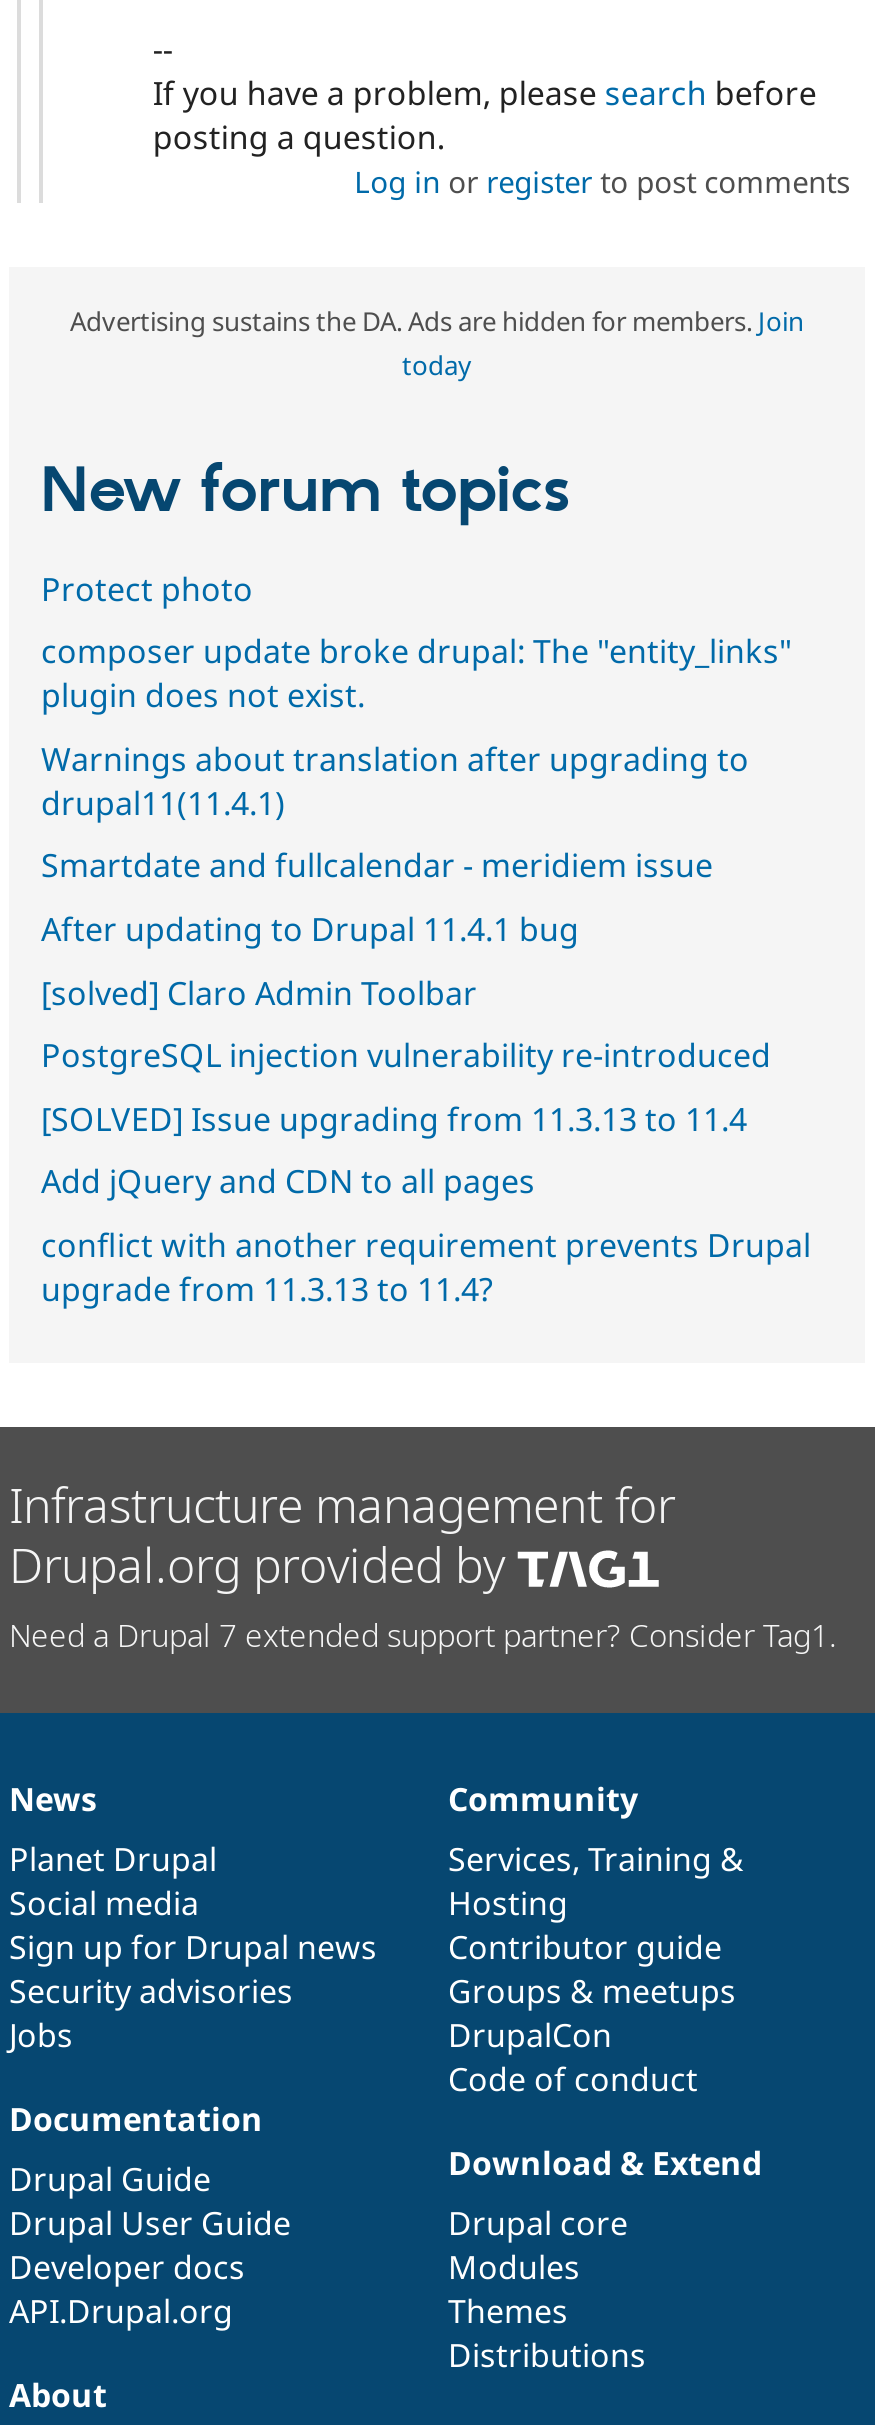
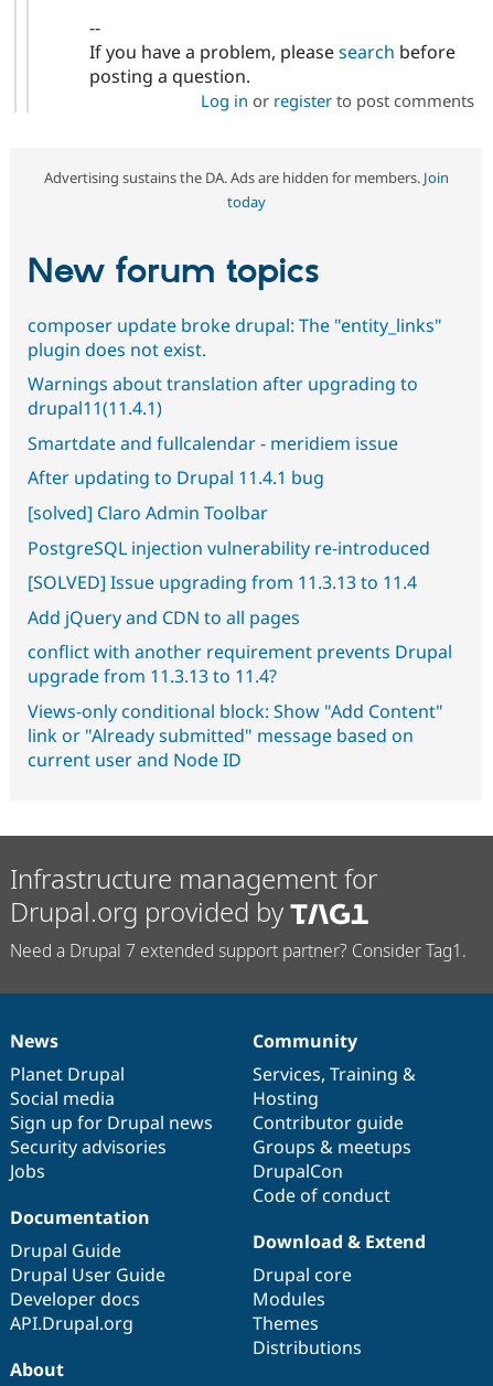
[41,566,253,610] Protect photo -> none
moved [41,629,811,1311] -> [28,313,452,688]: composer update broke drupal: The "entity_links" | plugin does not exist. | Warnings about translation after upgrading to | ... | conflict with another requirement prevents Drupal | upgrade from 11.3.13 to 11.4?
none -> [28,699,443,772] Views-only conditional block: Show "Add Content" | link or "Already submitted" message based on | current user and Node ID

